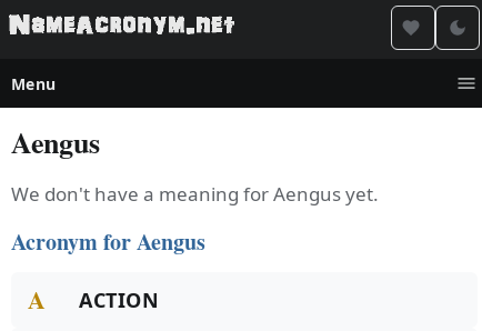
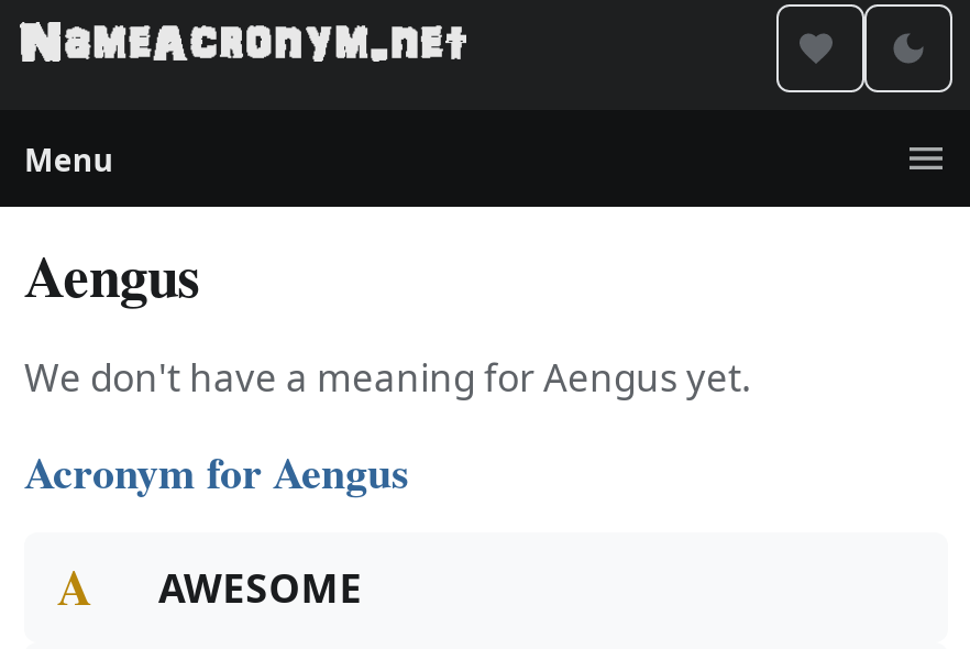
[79,287,159,313] ACTION -> [158,561,362,614] AWESOME

